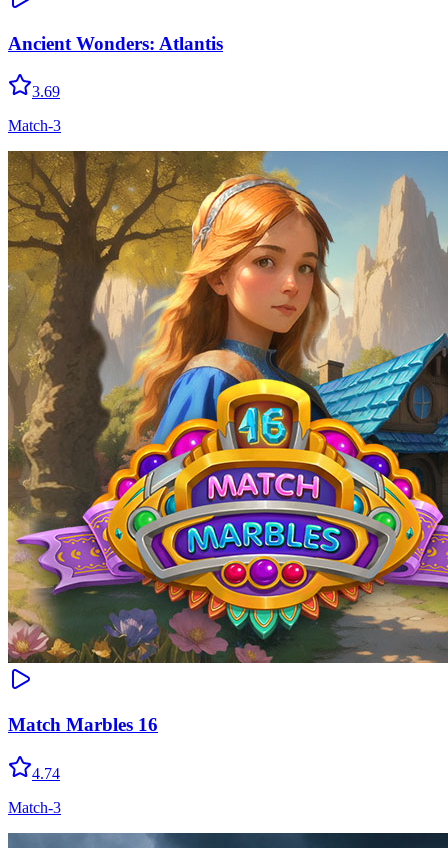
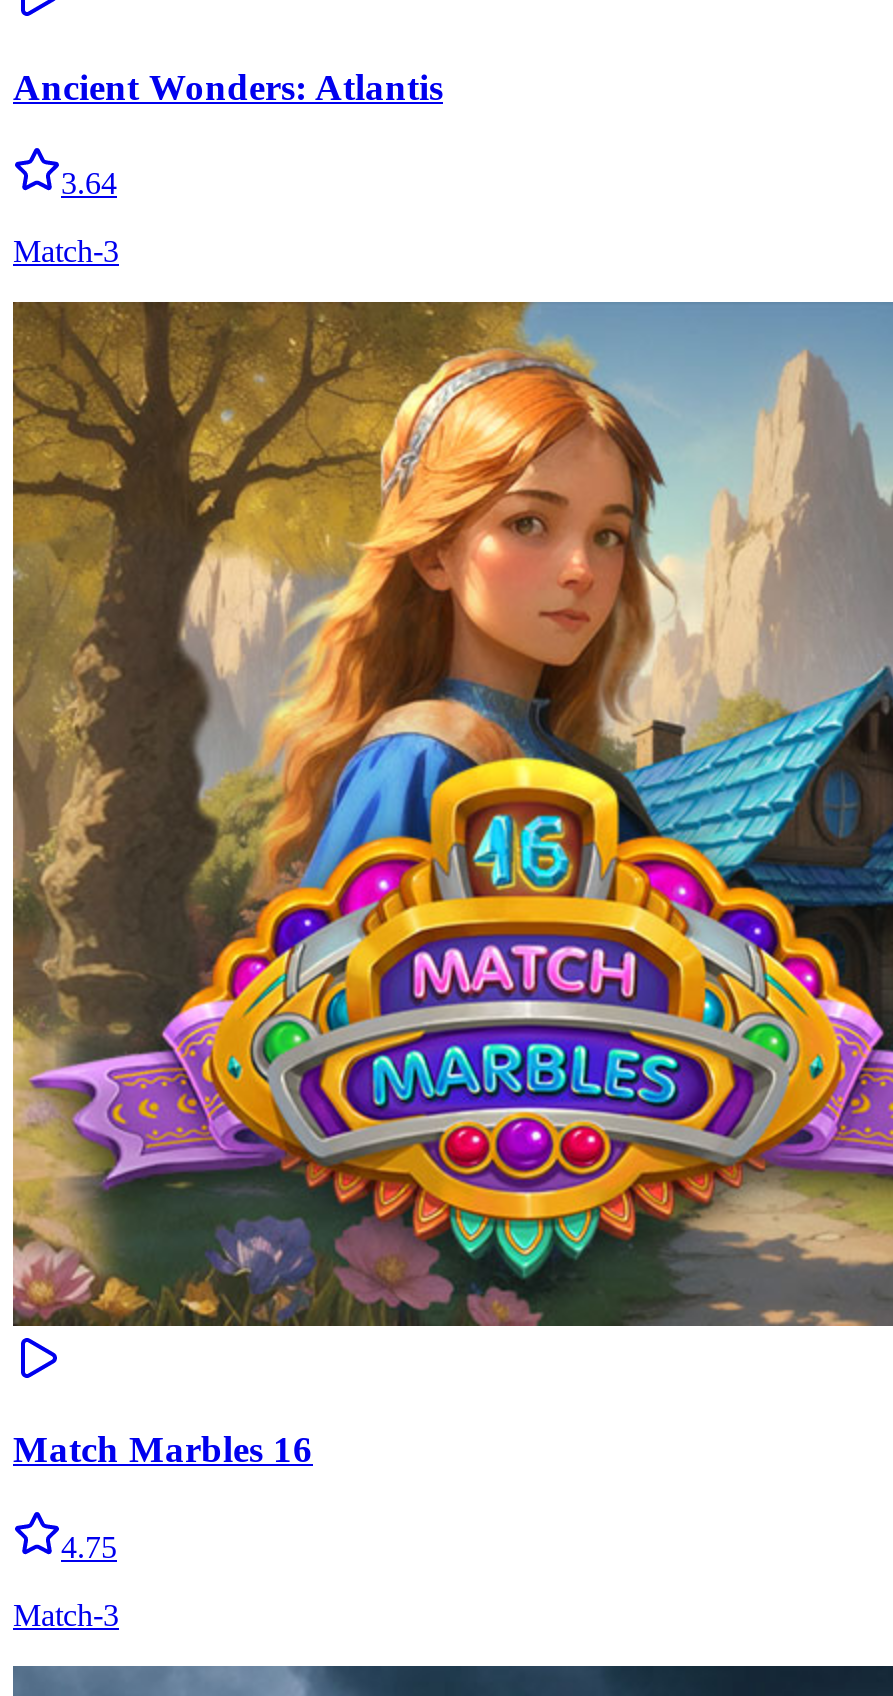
[32,83,60,100] 3.69 -> [61,167,117,201] 3.64
[32,765,60,782] 4.74 -> [61,1529,117,1563] 4.75

